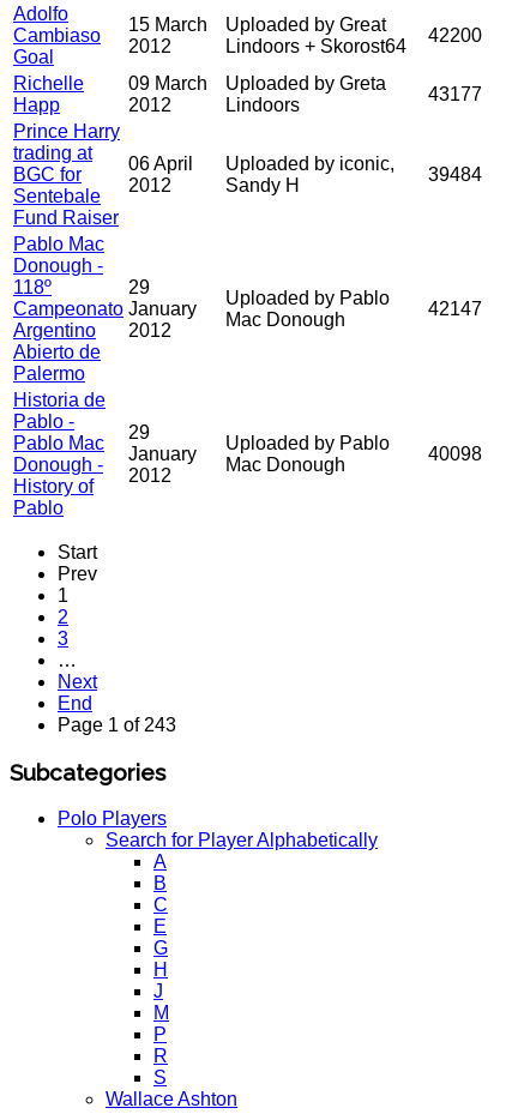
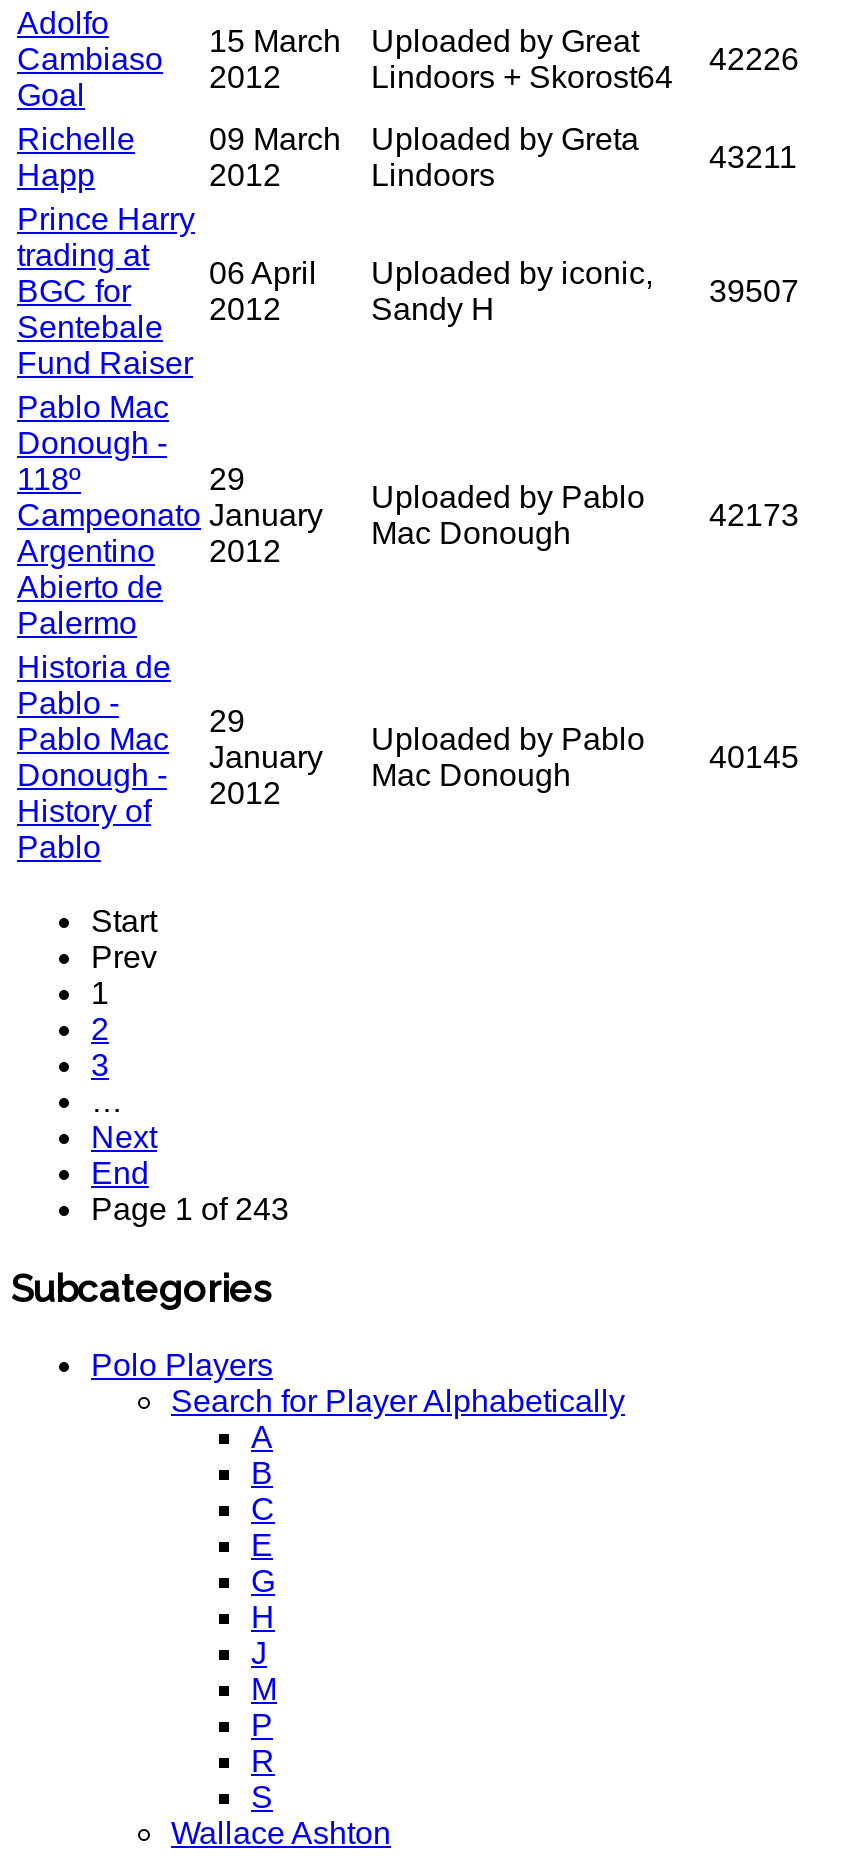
[428,26,482,46] 42200 -> [709,43,799,77] 42226
[428,84,482,105] 43177 -> [709,141,797,175] 43211
[428,165,482,185] 39484 -> [709,275,799,309] 39507
[428,299,482,319] 42147 -> [709,499,799,533] 42173
[428,444,482,465] 40098 -> [709,741,799,775] 40145

